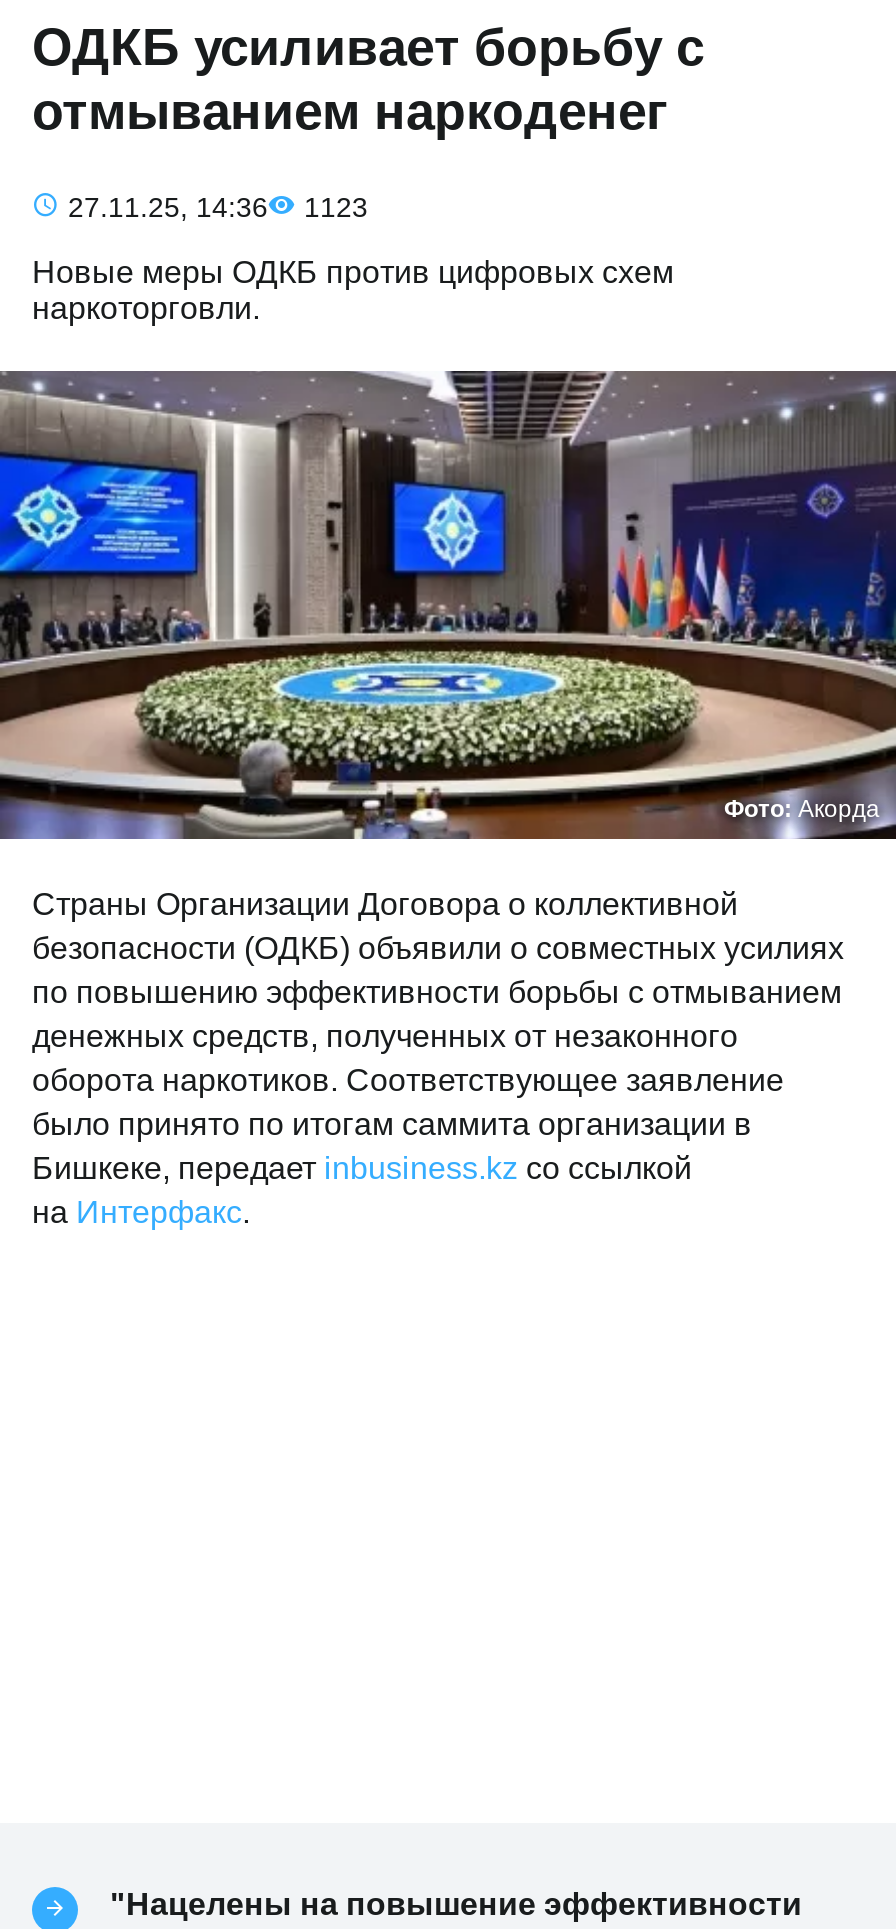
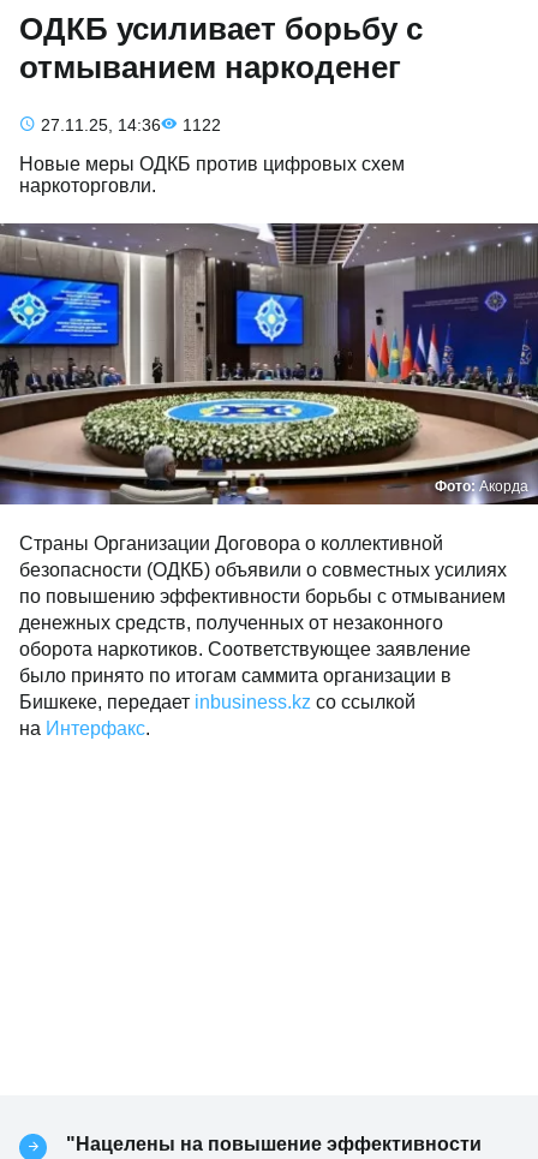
[68,191,368,223] 27.11.25, 14:36 1123 -> [41,115,221,135] 27.11.25, 14:36 1122

